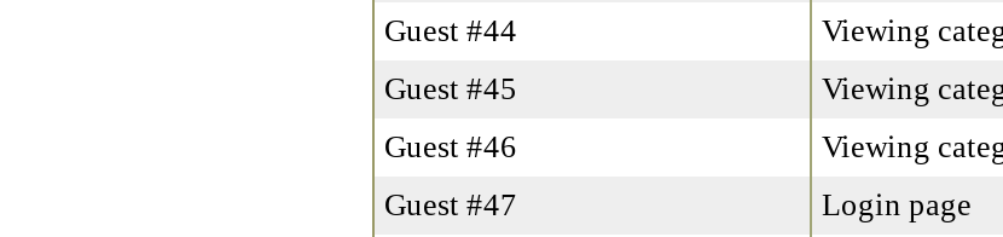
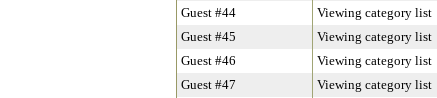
[822,186,972,222] Login page -> [317,77,432,92] Viewing category list

